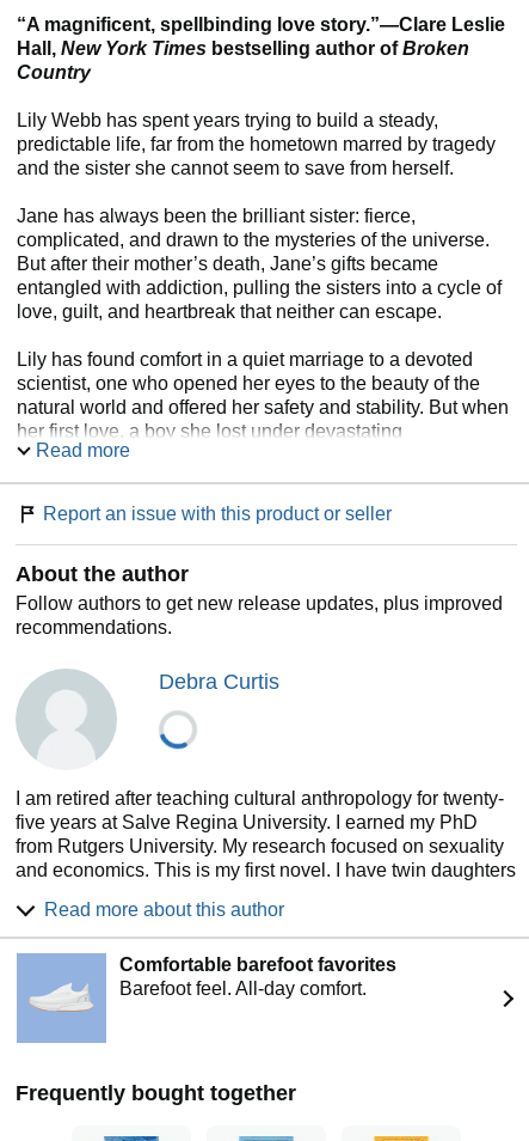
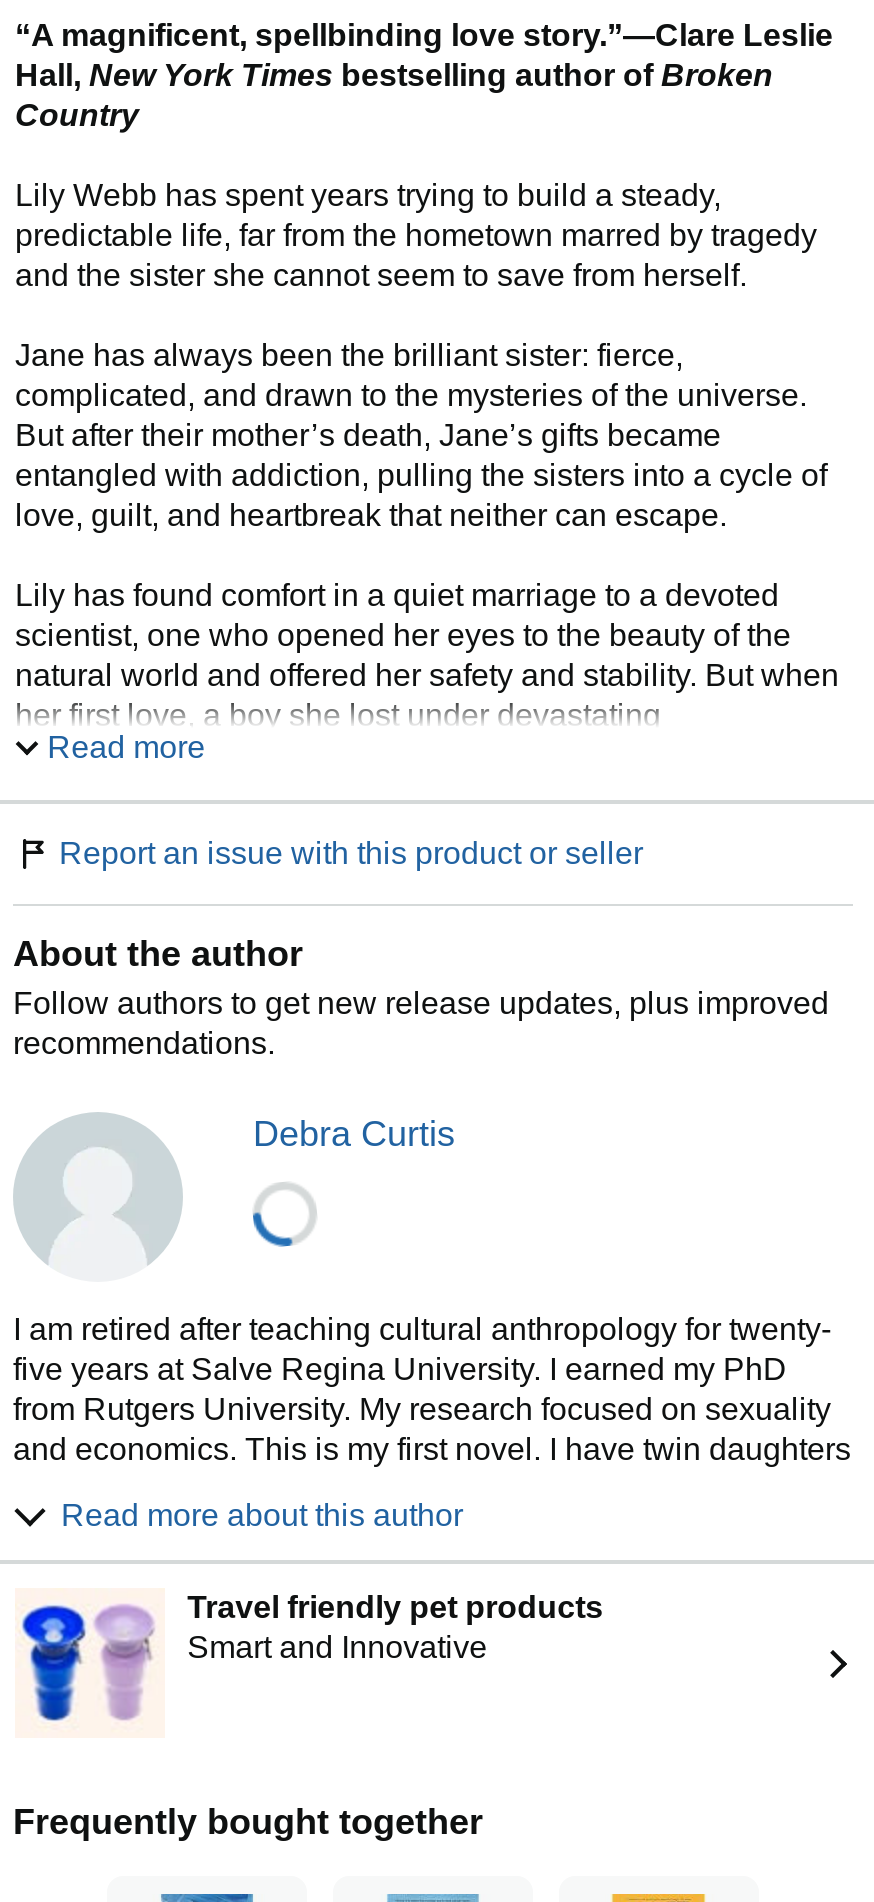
[16,952,397,1044] [image] | Comfortable barefoot favorites | Barefoot feel. All-day comfort. -> [15,1588,603,1738] [image] | Travel friendly pet products | Smart and Innovative

